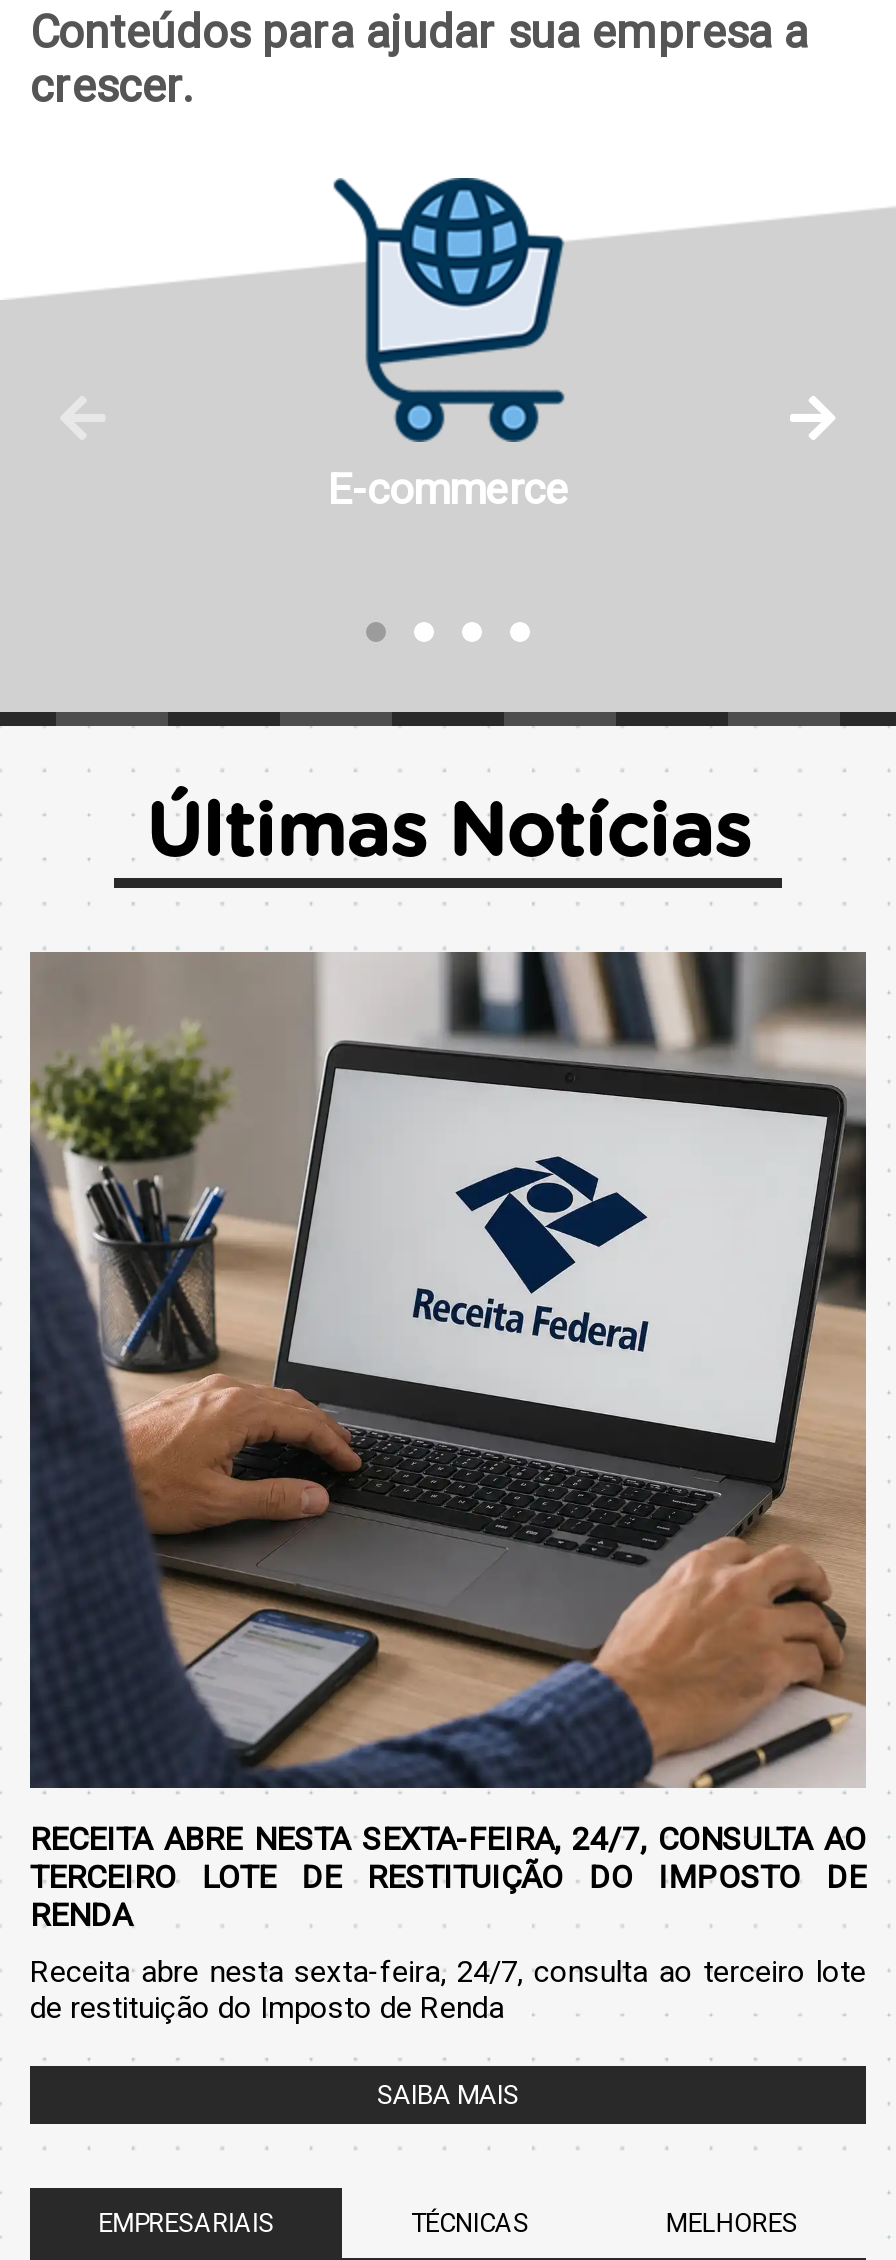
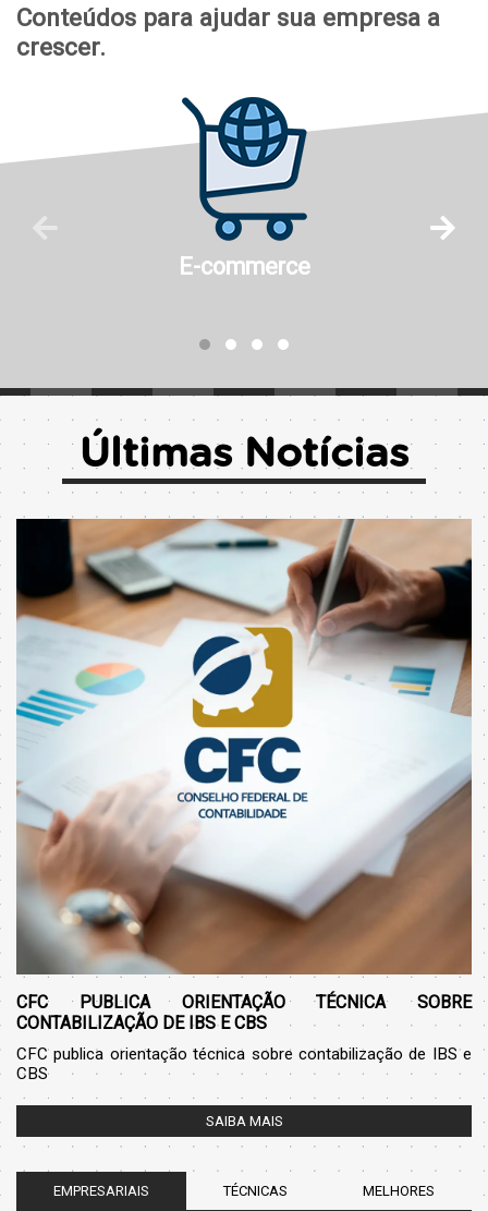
[28,950,868,1934] [image] | RECEITA ABRE NESTA SEXTA-FEIRA, 24/7, CONSULTA AO | TERCEIRO LOTE DE RESTITUIÇÃO DO IMPOSTO DE | RENDA -> [15,519,473,1033] [image] | CFC PUBLICA ORIENTAÇÃO TÉCNICA SOBRE | CONTABILIZAÇÃO DE IBS E CBS
[30,1954,866,2026] Receita abre nesta sexta-feira, 24/7, consulta ao terceiro lote | de restituição do Imposto de Renda -> [16,1044,472,1083] CFC publica orientação técnica sobre contabilização de IBS e | CBS

